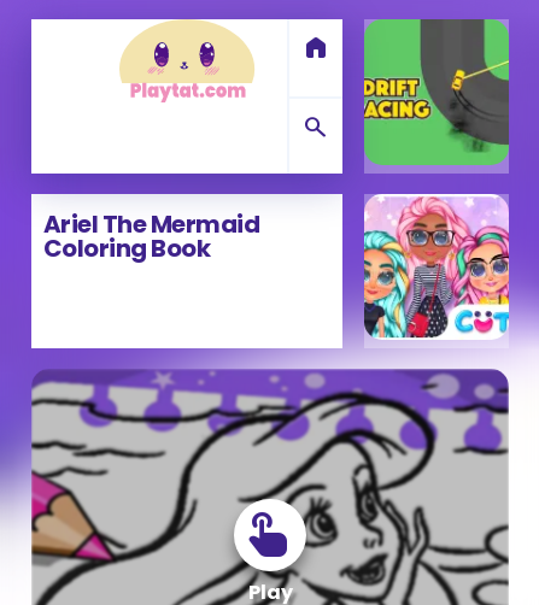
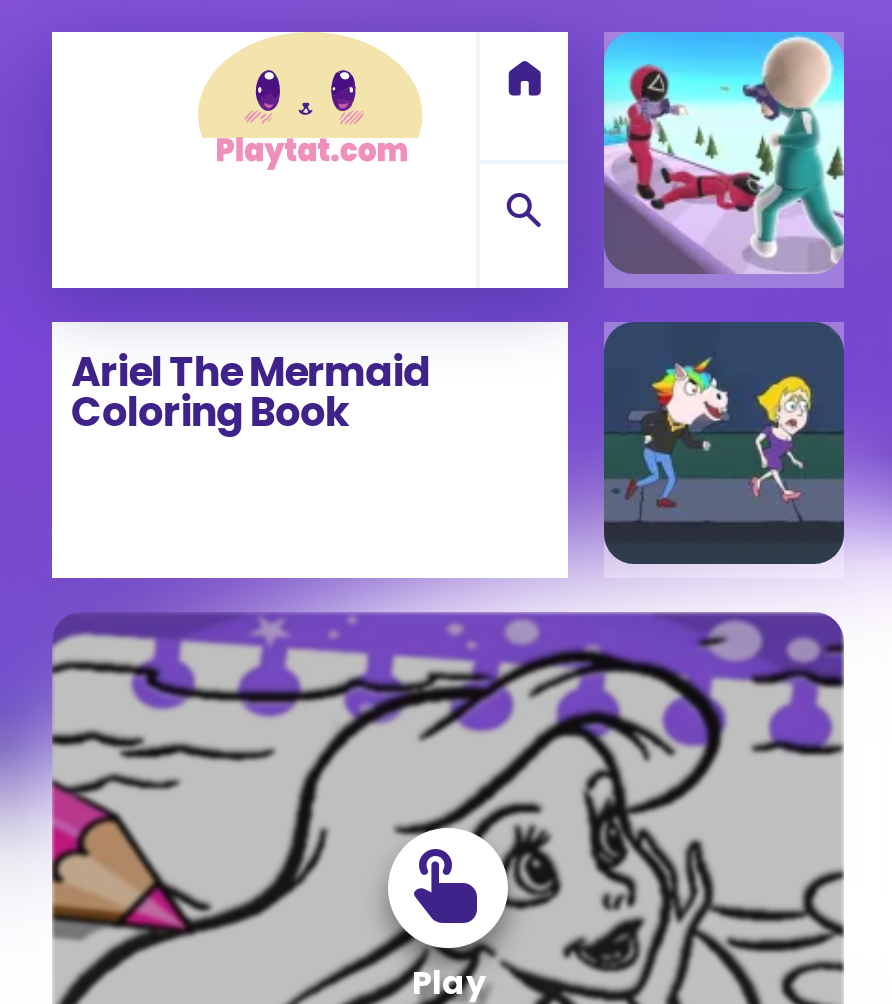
[363,18,510,166] [image] -> [602,30,846,274] [image]
[363,193,510,340] [image] -> [602,320,846,566] [image]

